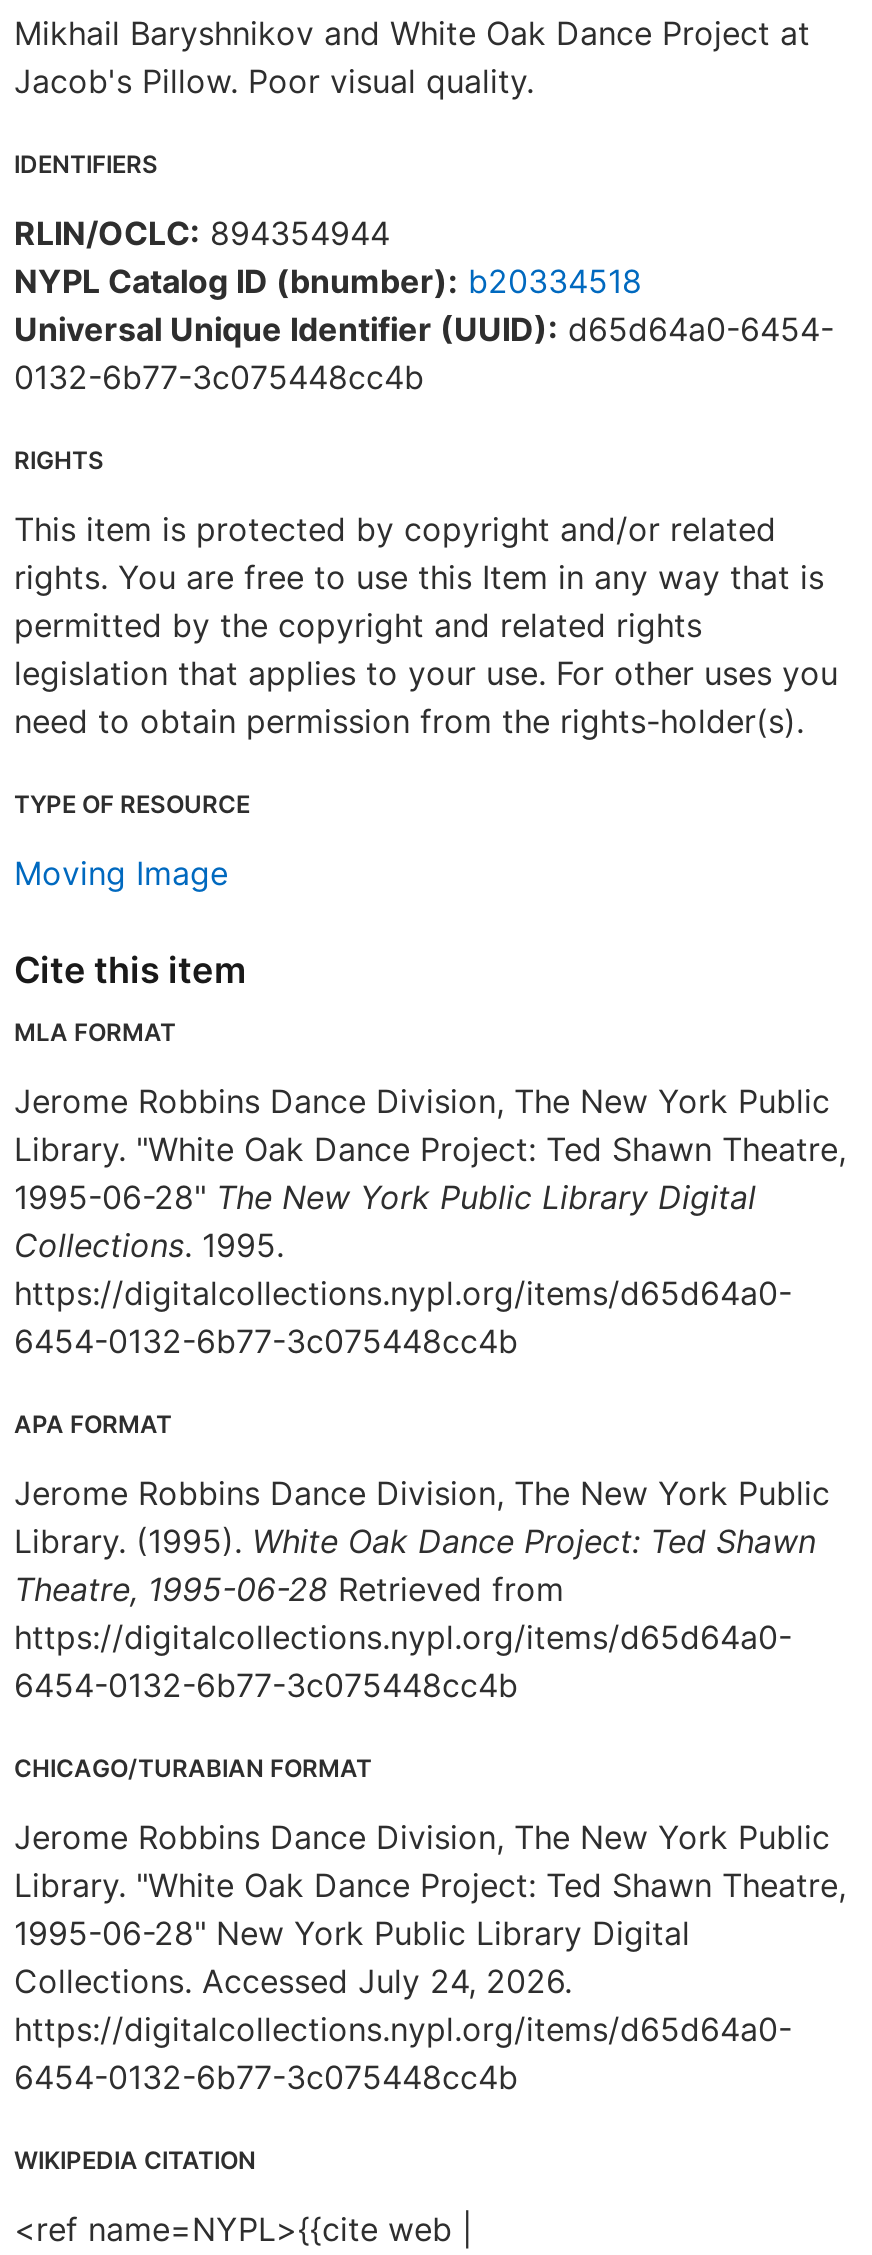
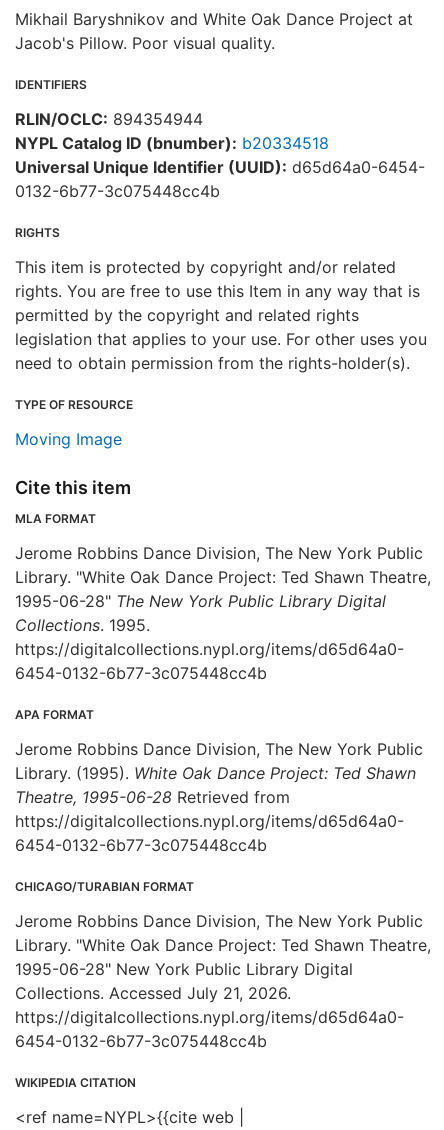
[14,1961,572,2001] Collections. Accessed July 24, 2026. -> [15,983,291,1003] Collections. Accessed July 21, 2026.

